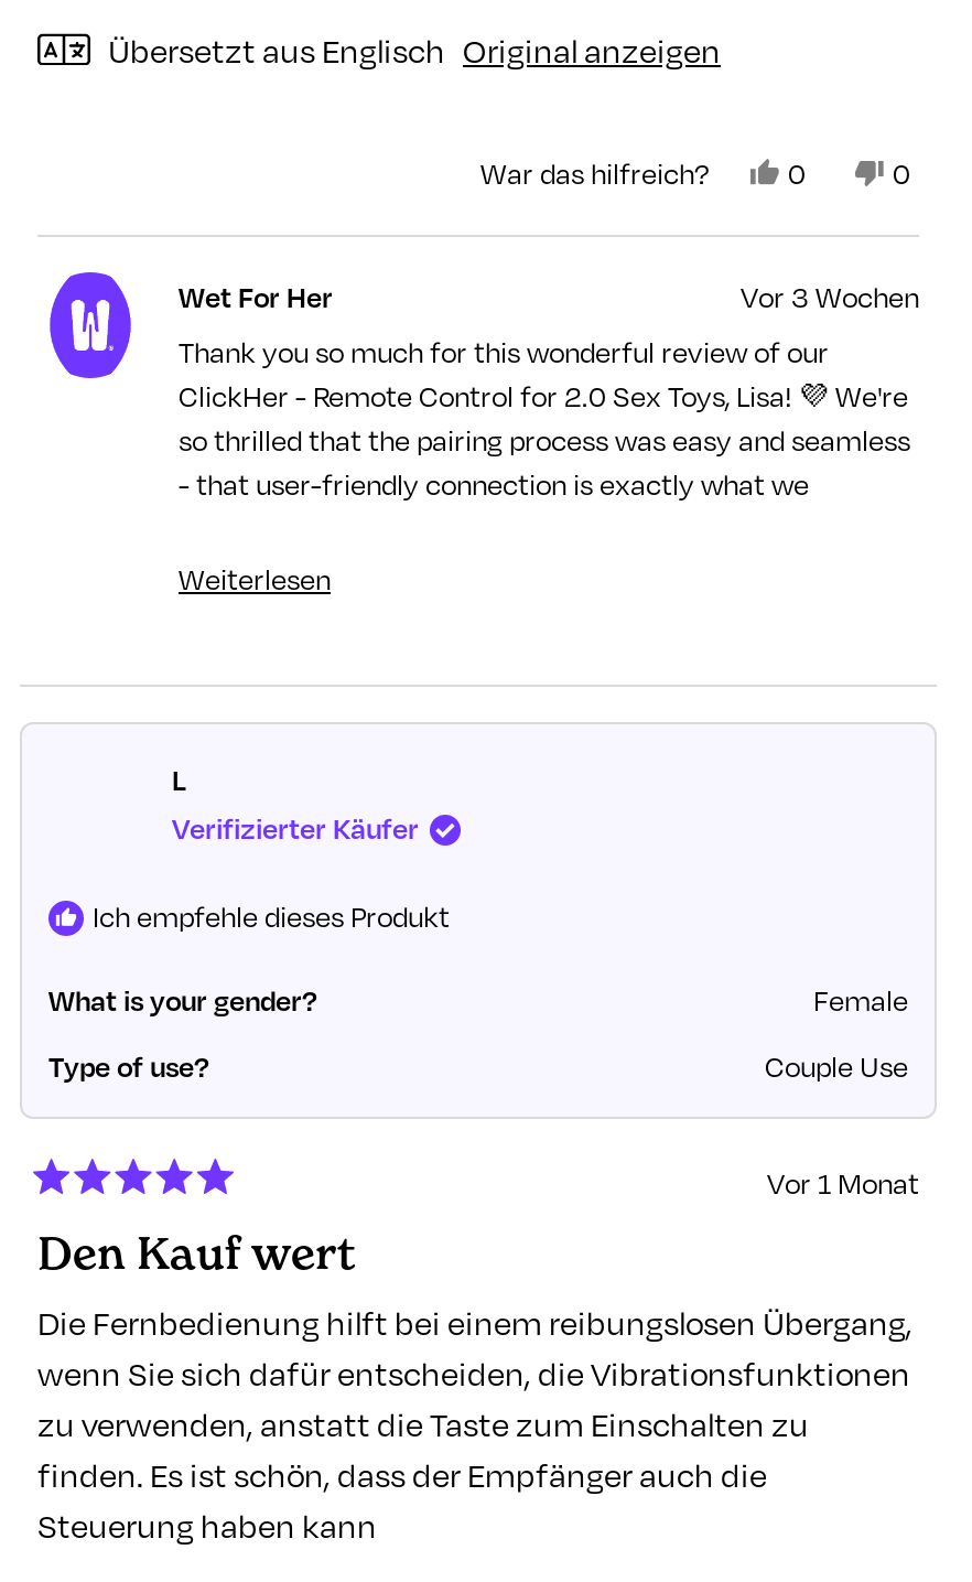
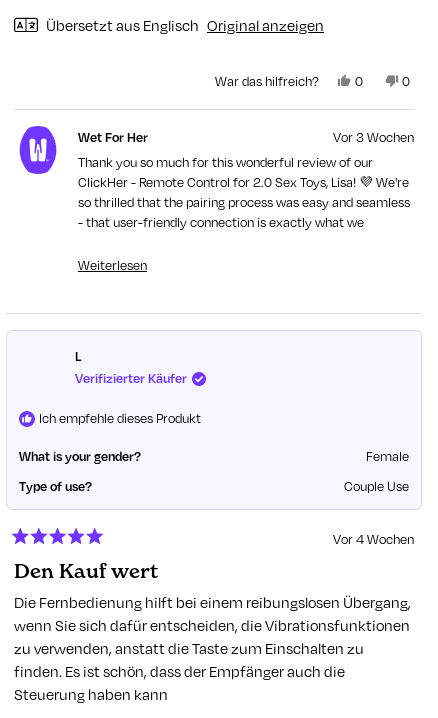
[767,1165,919,1200] Vor 1 Monat -> [333,531,414,547] Vor 4 Wochen

